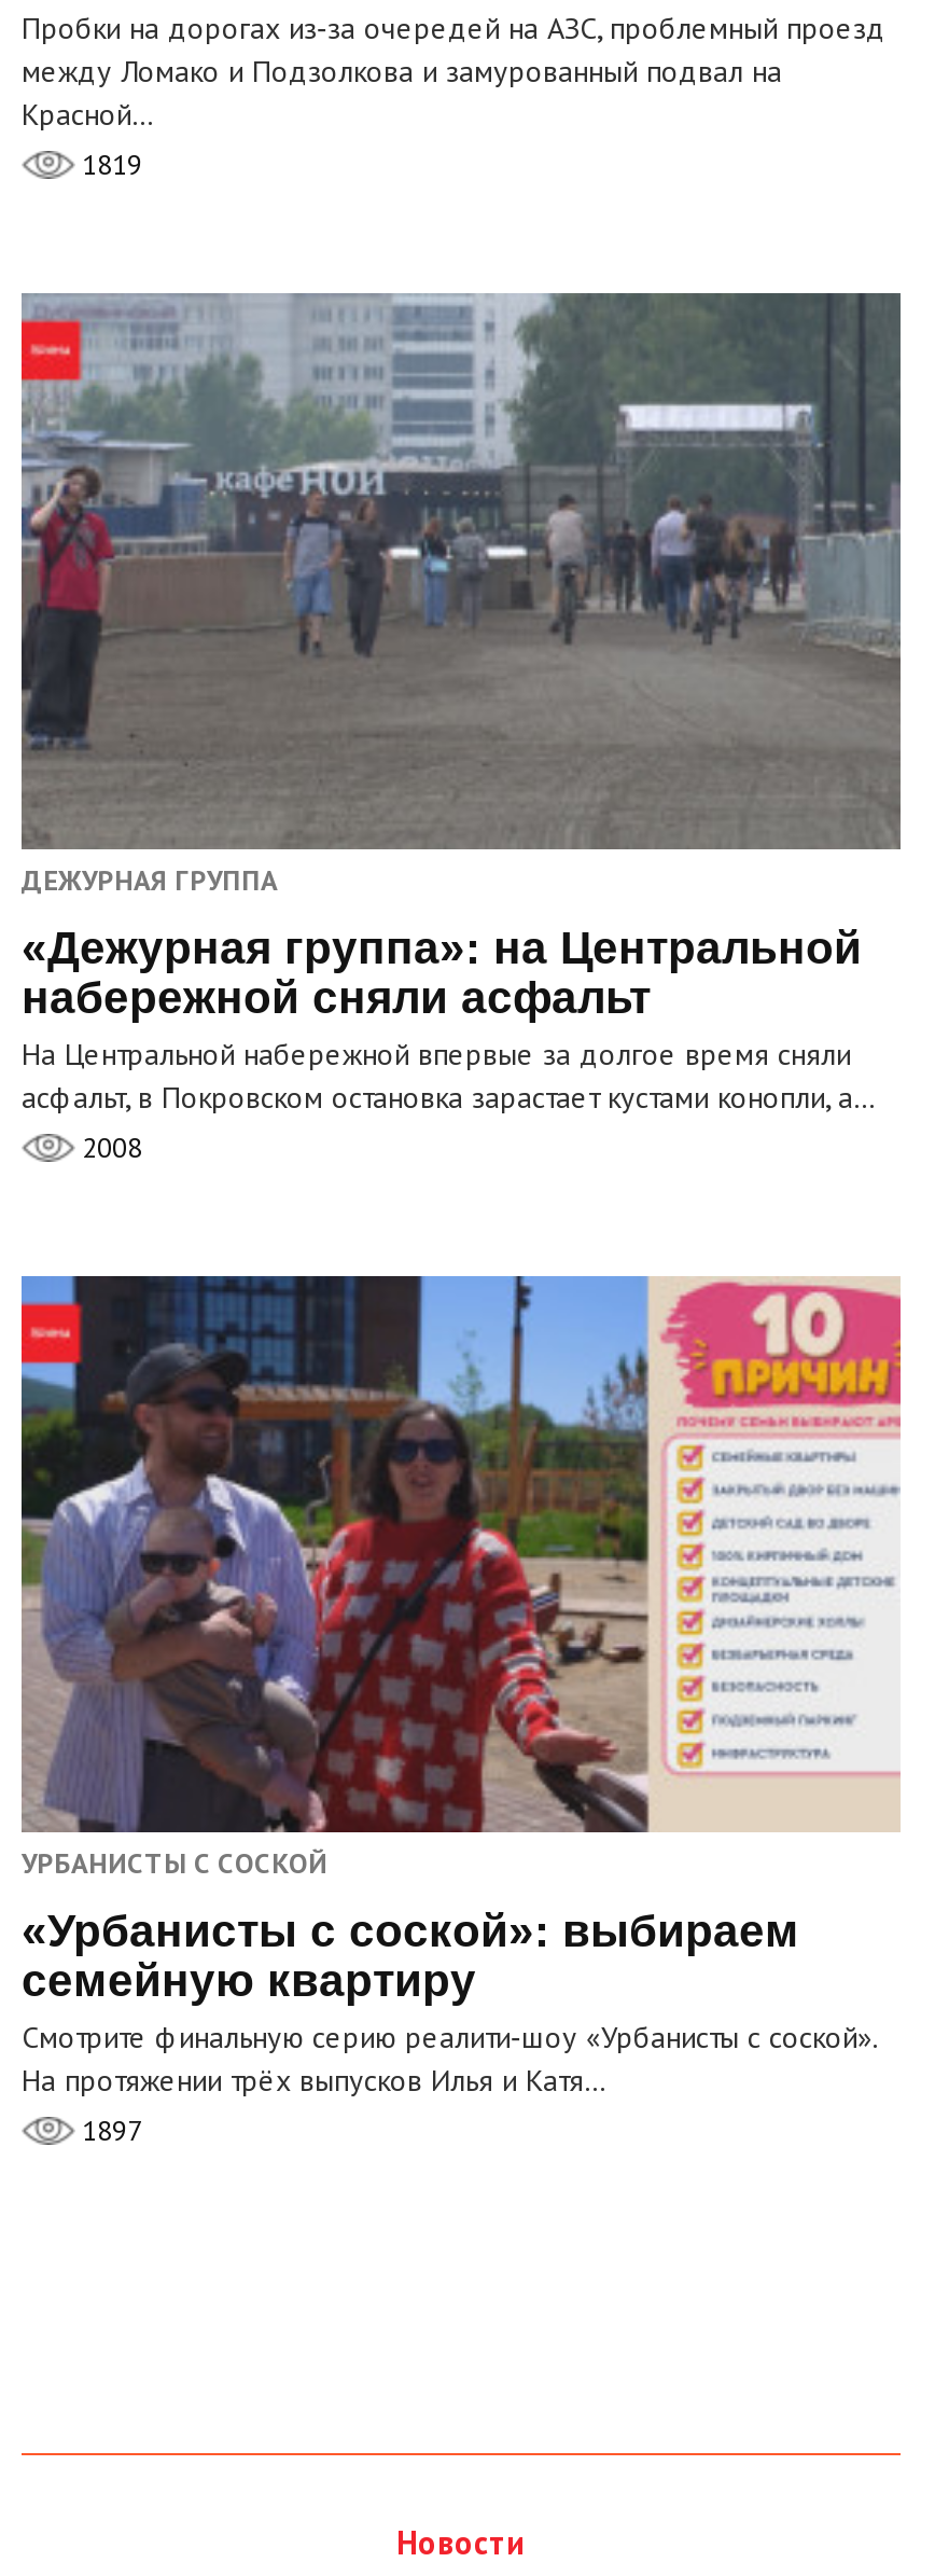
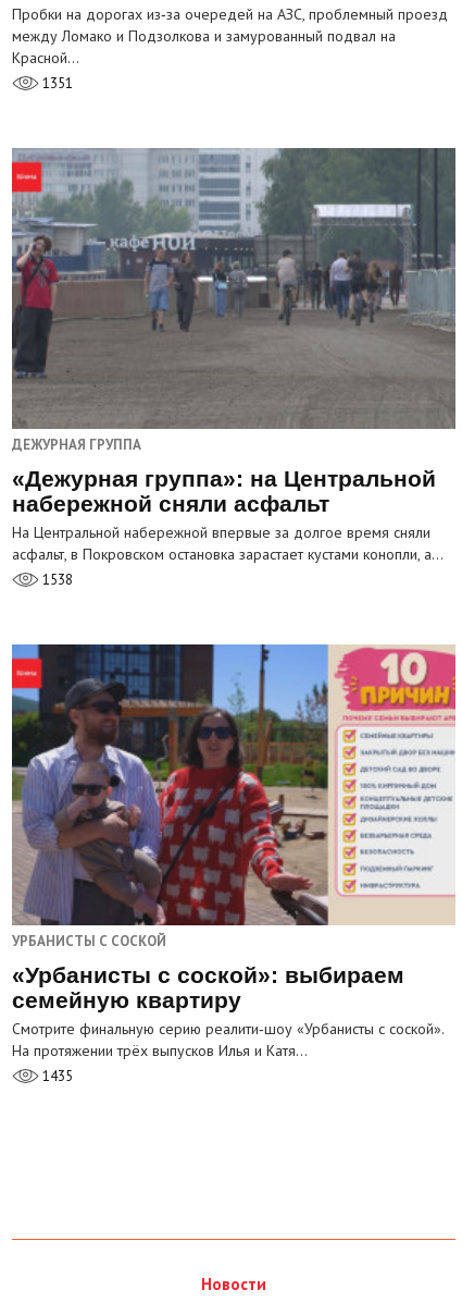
[75,146,142,183] 1819 -> [39,74,73,92] 1351
[75,1130,142,1166] 2008 -> [39,570,73,589] 1538
[75,2113,142,2149] 1897 -> [39,1067,73,1085] 1435

